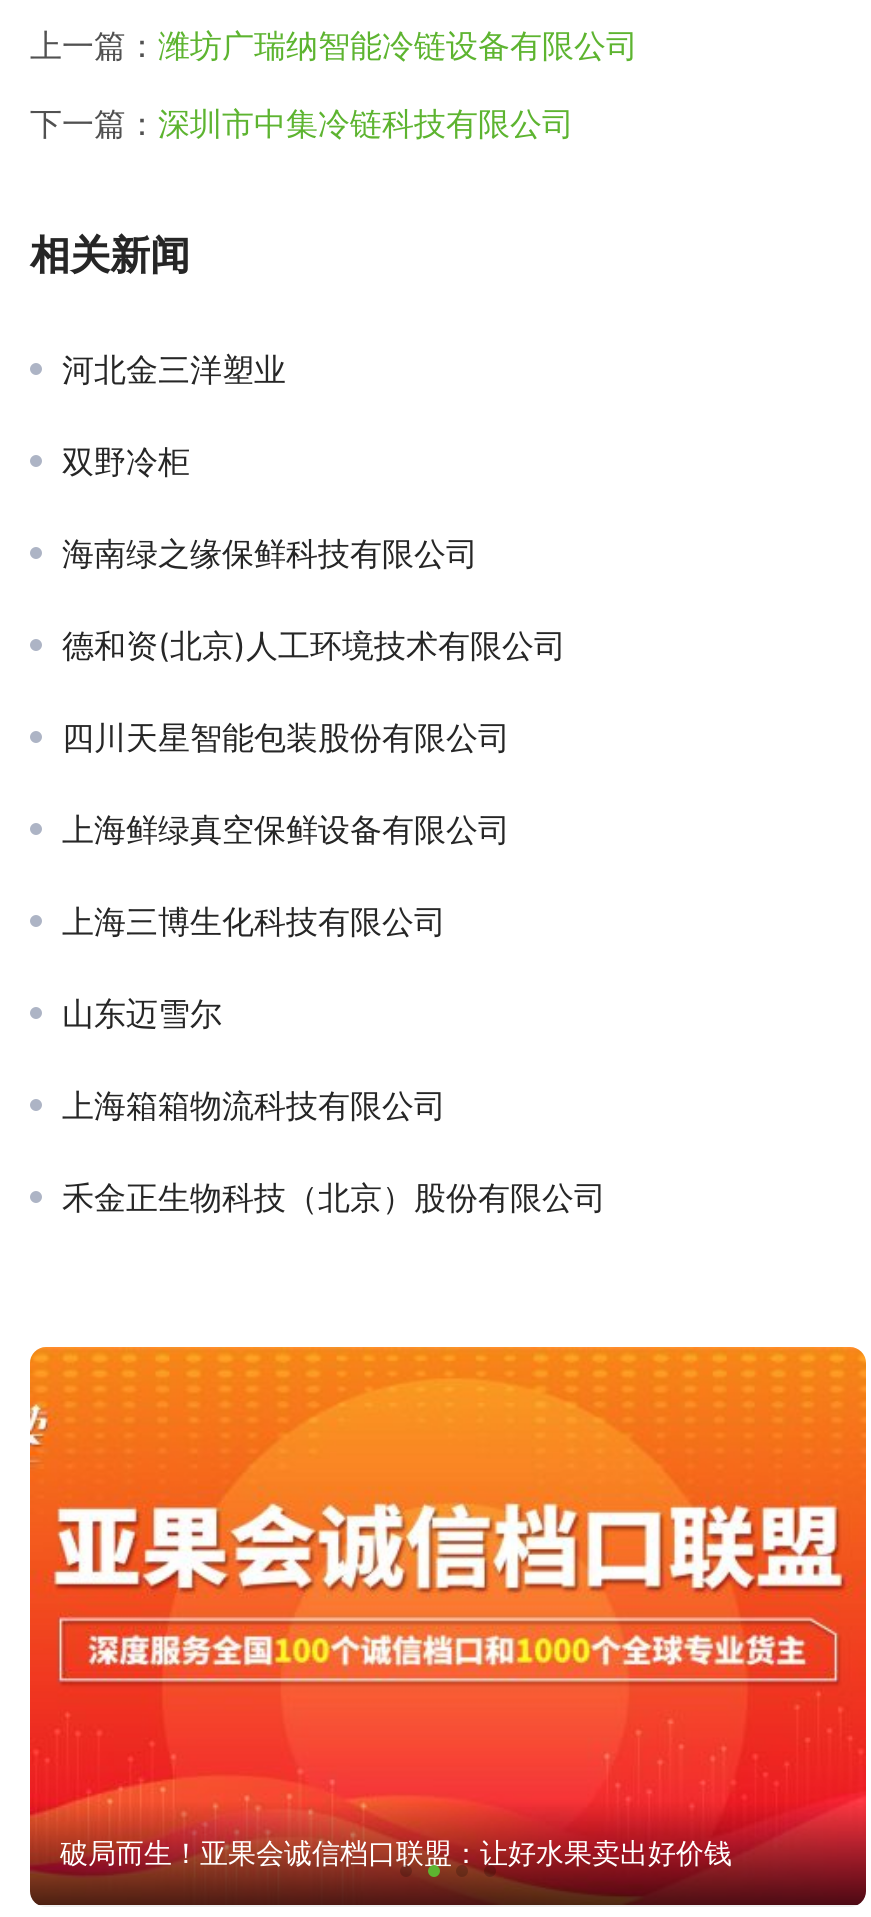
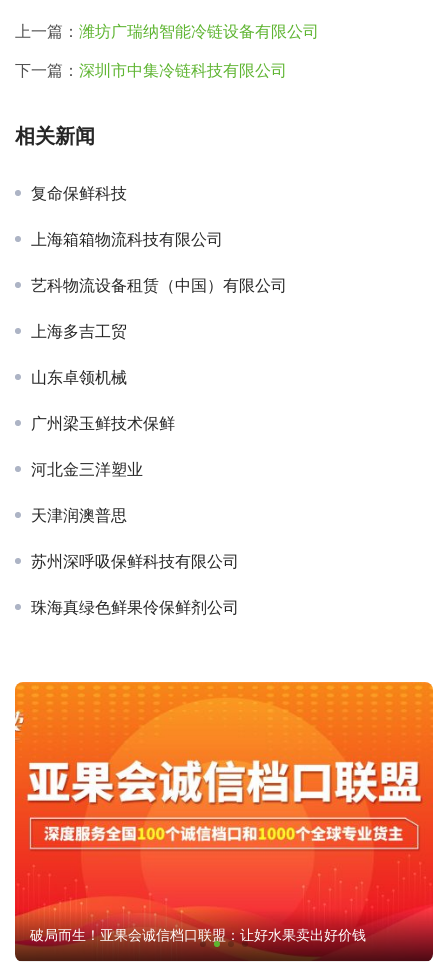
moved [62,349,286,389] -> [31,459,143,479]: 河北金三洋塑业
[62,441,566,1033] 双野冷柜 | 海南绿之缘保鲜科技有限公司 | 德和资(北京)人工环境技术有限公司 | 四川天星智能包装股份有限公司 | 上海鲜绿真空保鲜设备有限公司 | 上海三博生化科技有限公司 | 山东迈雪尔 -> [31,183,127,203] 复命保鲜科技
moved [62,1085,446,1125] -> [31,229,223,249]: 上海箱箱物流科技有限公司
[62,1177,606,1217] 禾金正生物科技（北京）股份有限公司 -> [31,275,287,617] 艺科物流设备租赁（中国）有限公司 | 上海多吉工贸 | 山东卓领机械 | 广州梁玉鲜技术保鲜 | 天津润澳普思 | 苏州深呼吸保鲜科技有限公司 | 珠海真绿色鲜果伶保鲜剂公司

